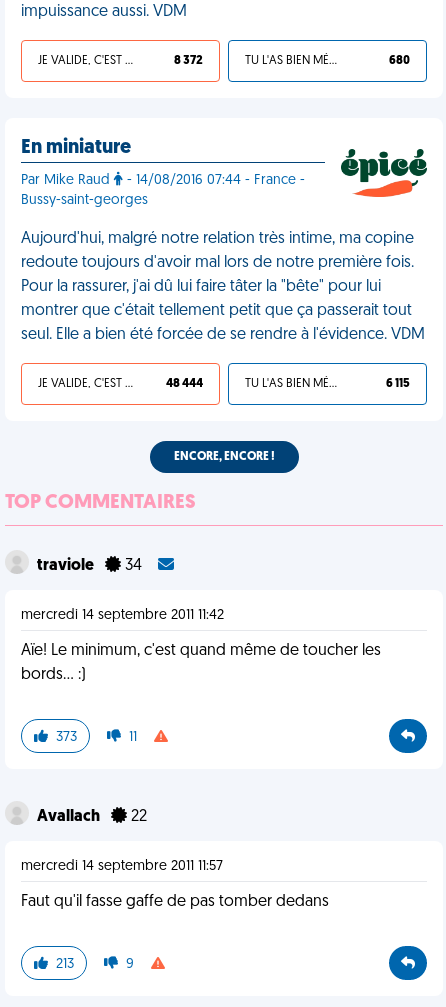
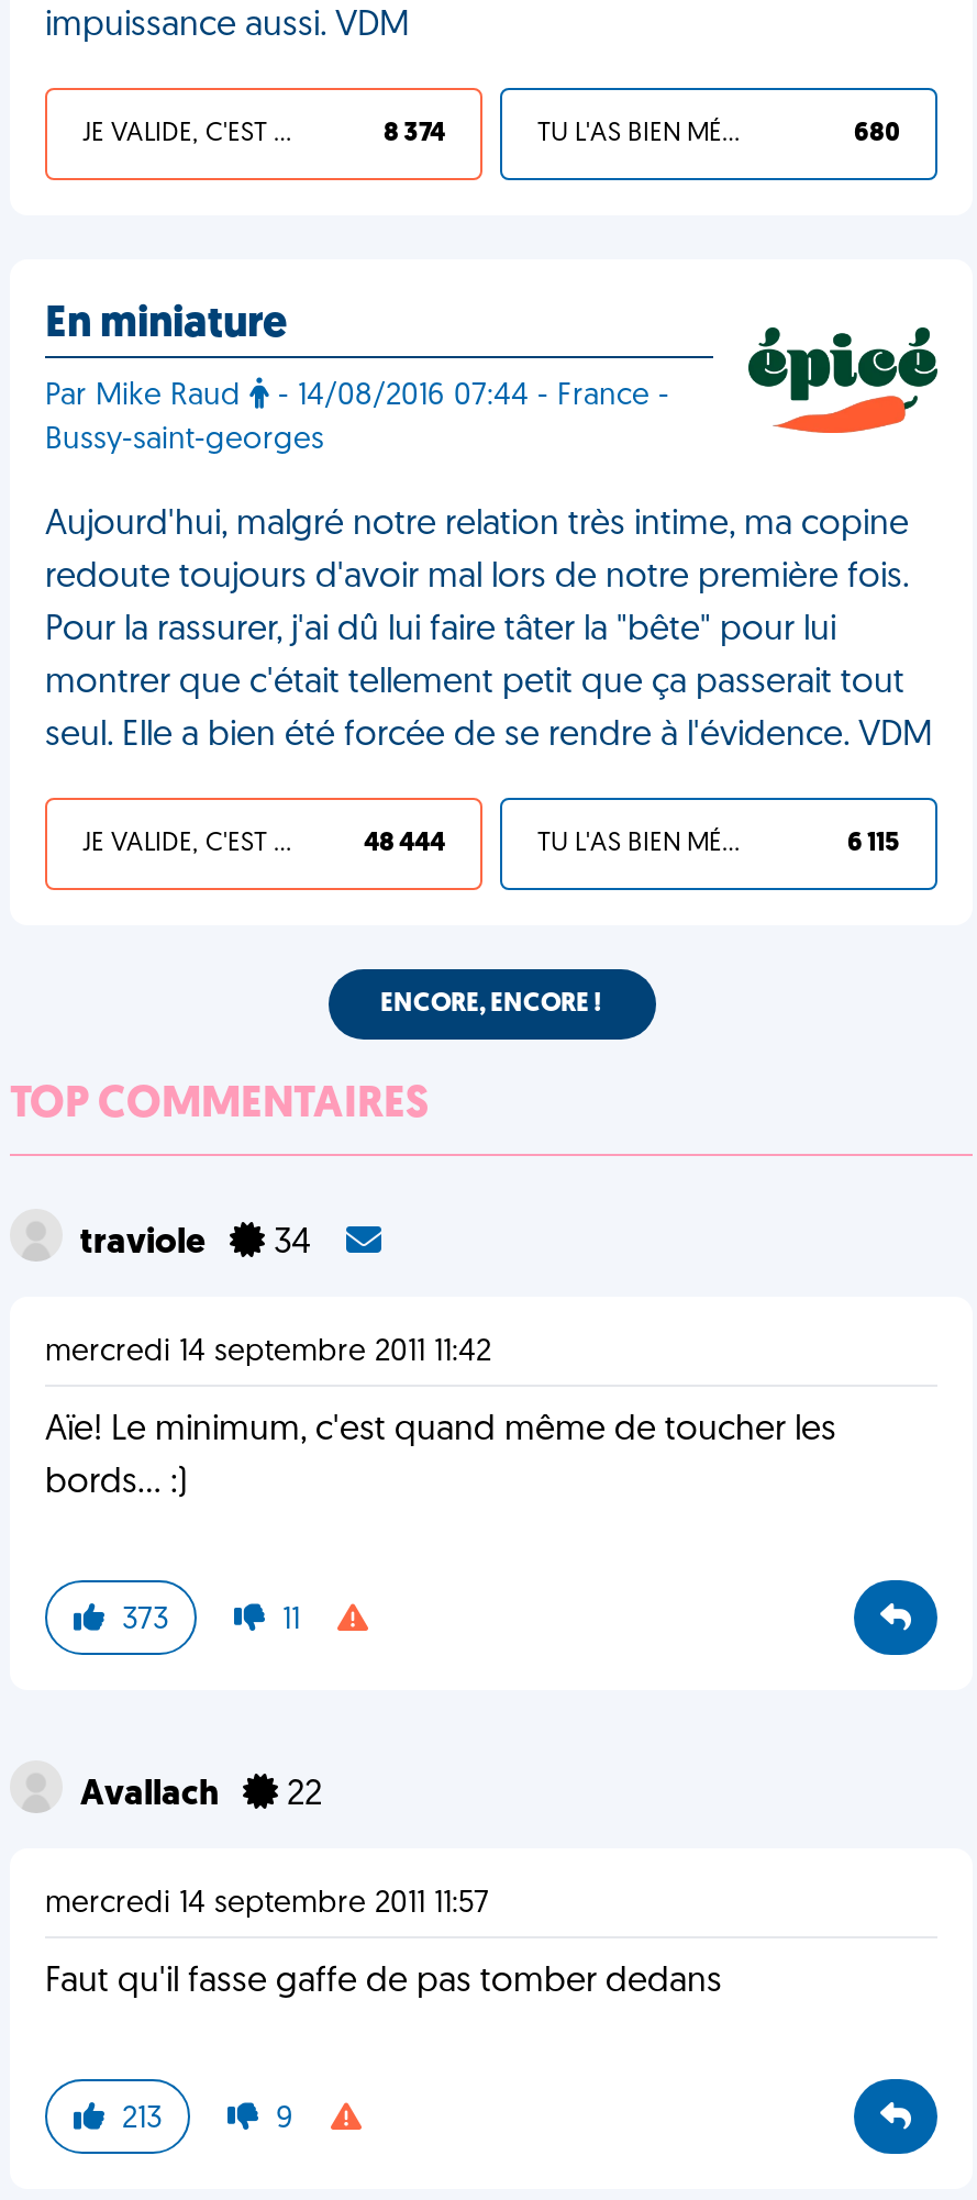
[174,55,203,67] 8 372 -> [384,121,445,147] 8 374

